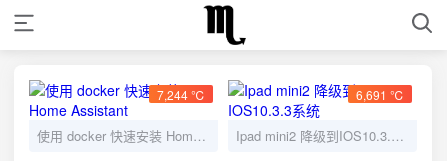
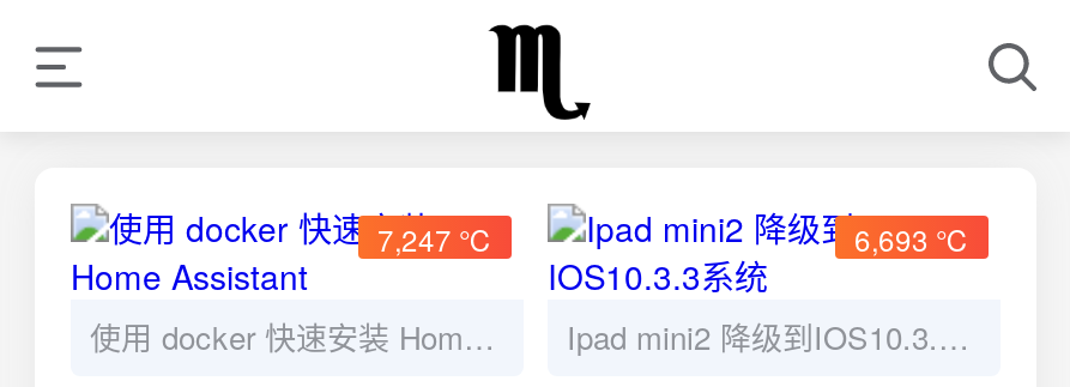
[157,85,205,102] 7,244 ℃ -> [377,217,492,258] 7,247 ℃
[356,85,404,102] 6,691 ℃ -> [854,217,969,258] 6,693 ℃

